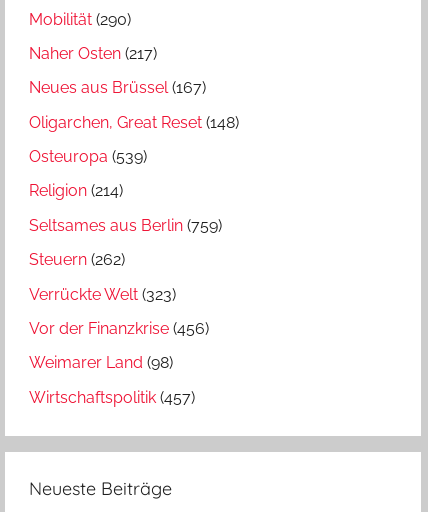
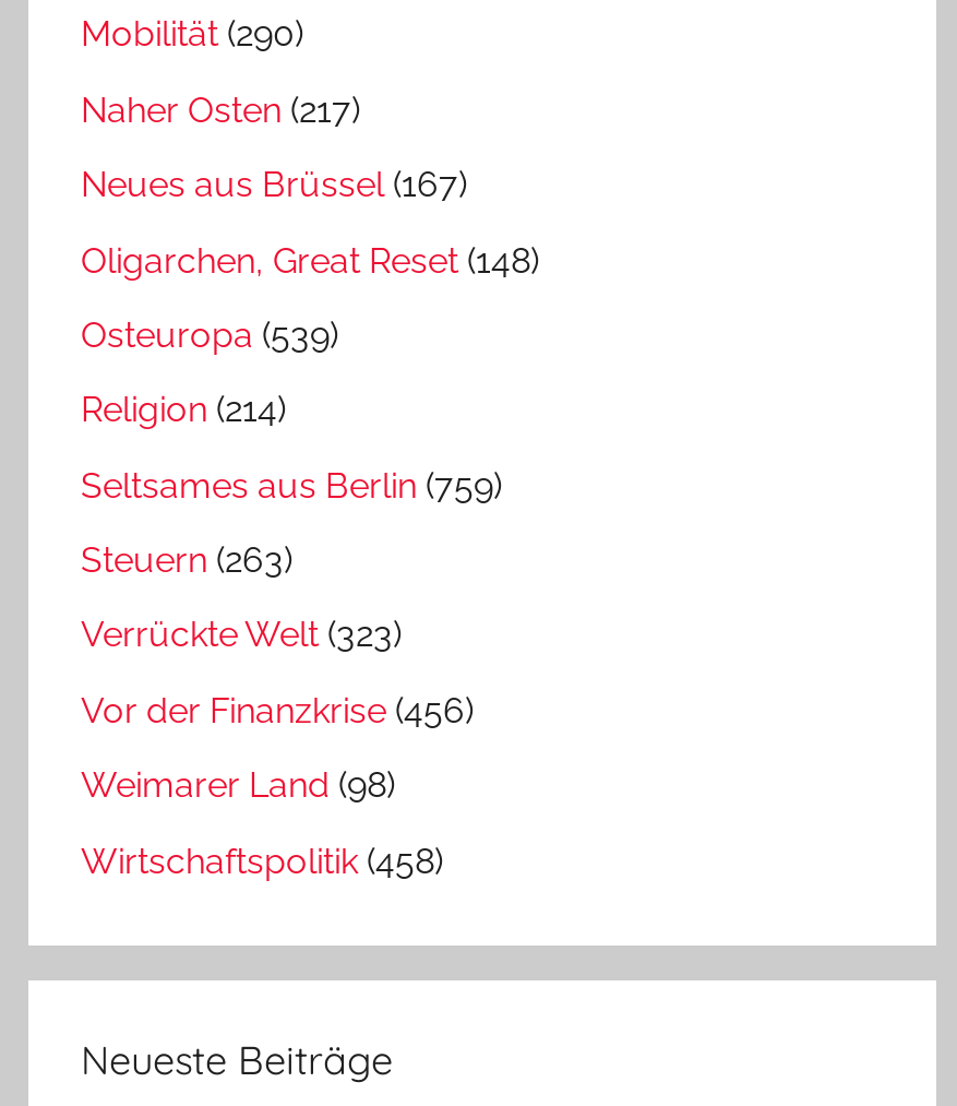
[29,250,125,269] Steuern (262) -> [81,540,292,581] Steuern (263)
[29,388,195,407] Wirtschaftspolitik (457) -> [81,840,443,881] Wirtschaftspolitik (458)

